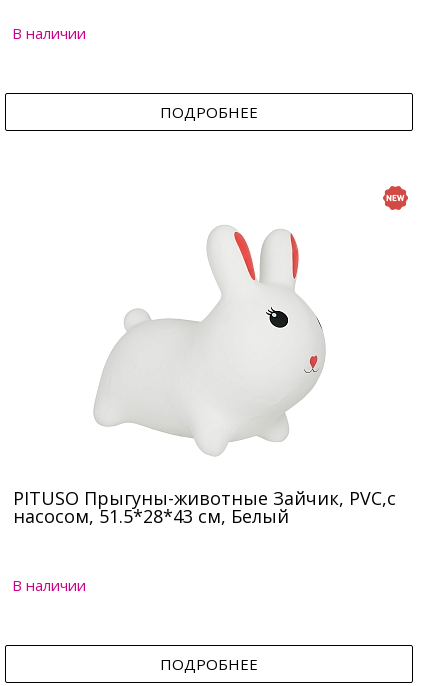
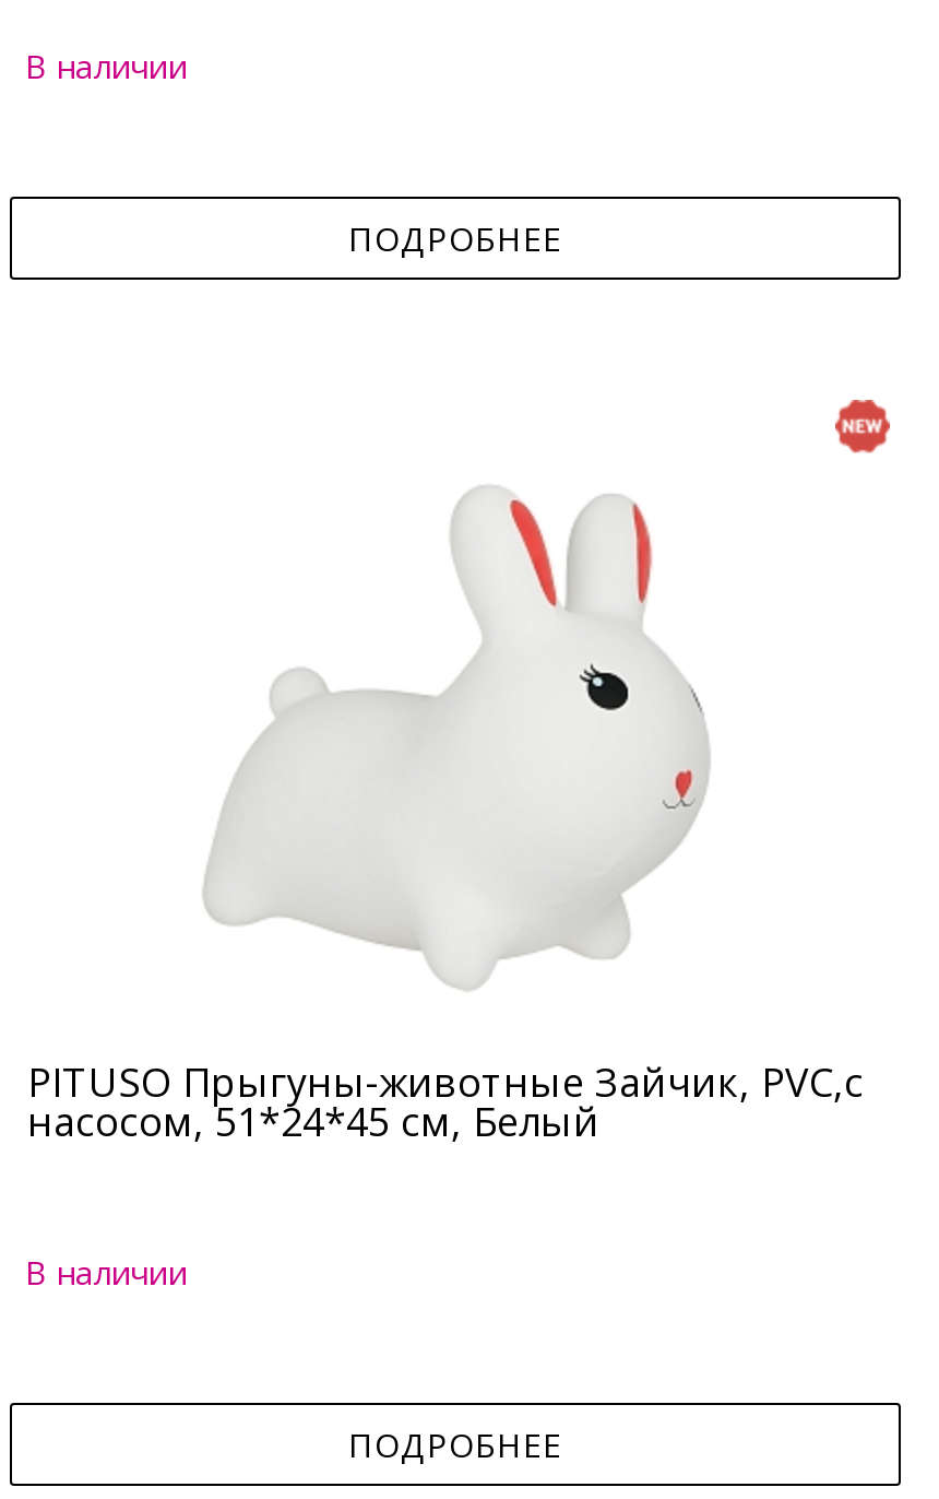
[13,504,289,528] насосом, 51.5*28*43 см, Белый -> [27,1095,599,1147] насосом, 51*24*45 см, Белый

